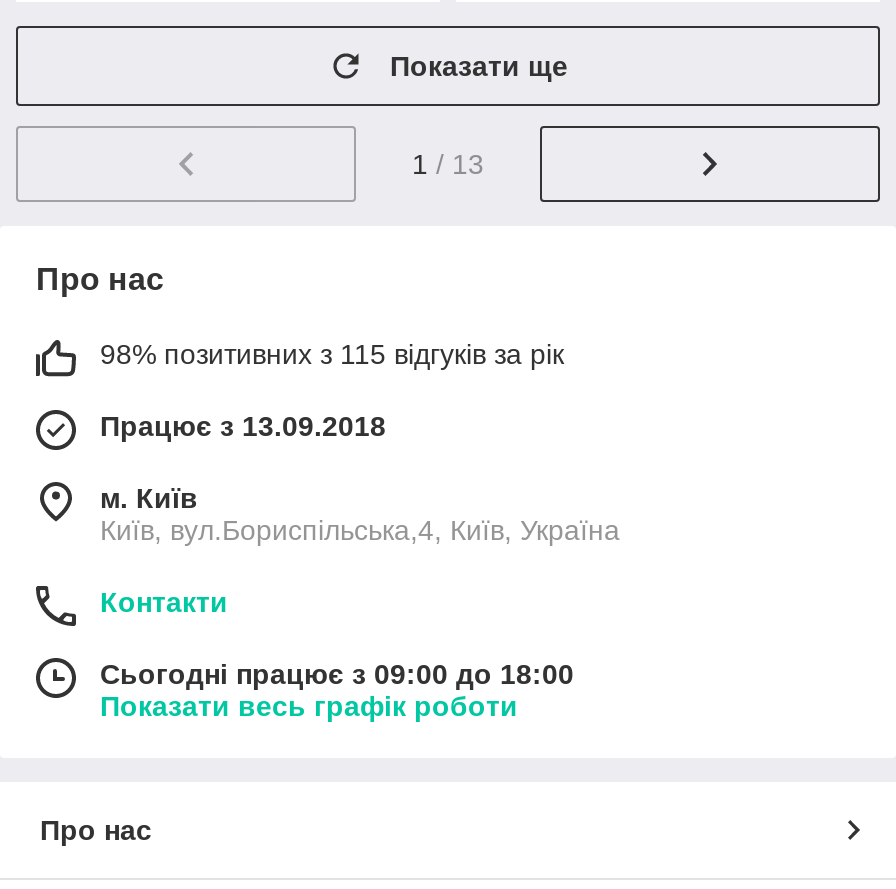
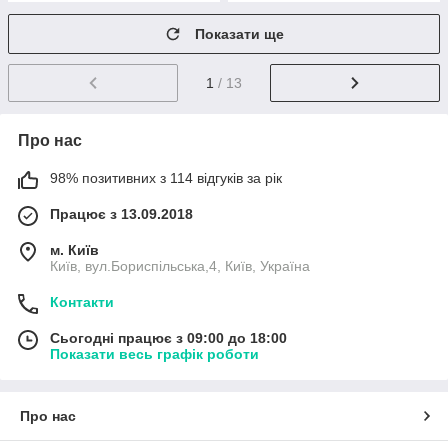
[100,338,564,370] 98% позитивних з 115 відгуків за рік -> [50,170,282,186] 98% позитивних з 114 відгуків за рік

